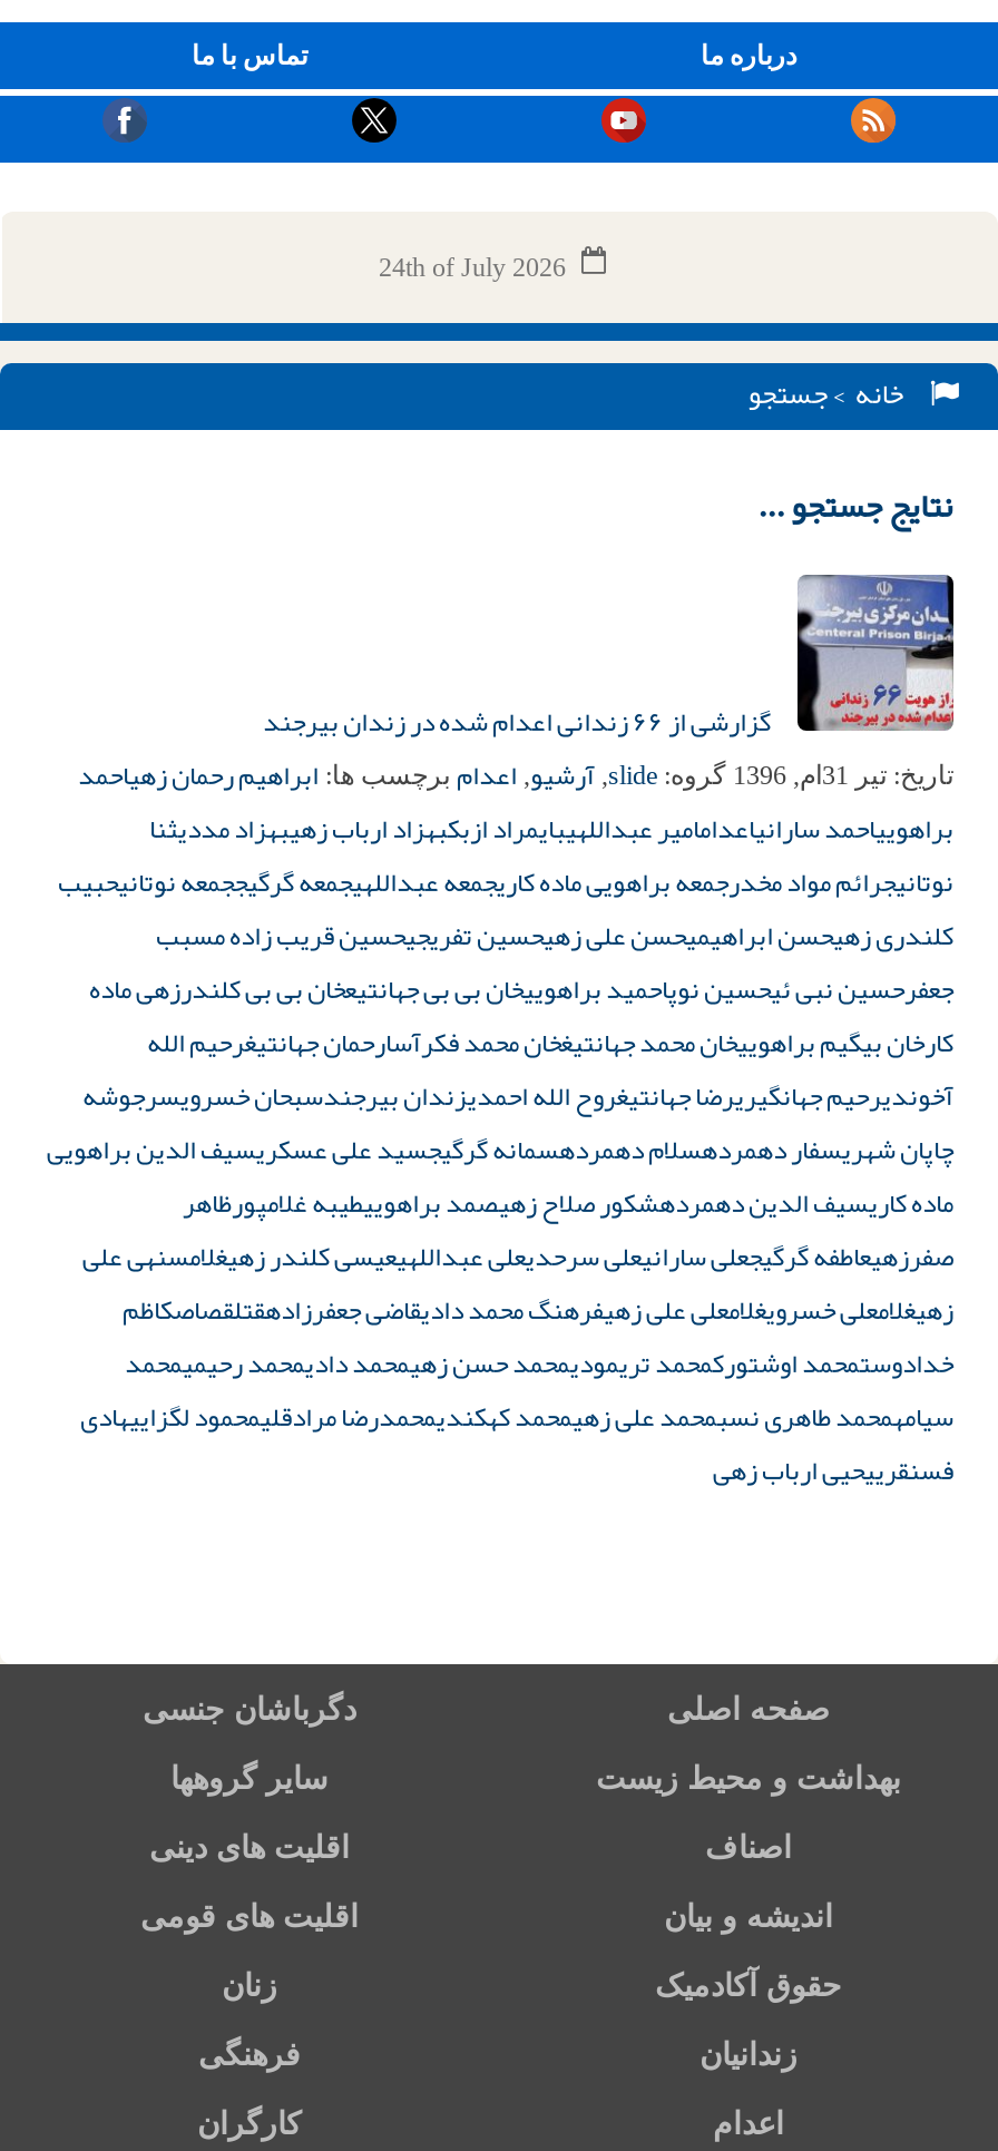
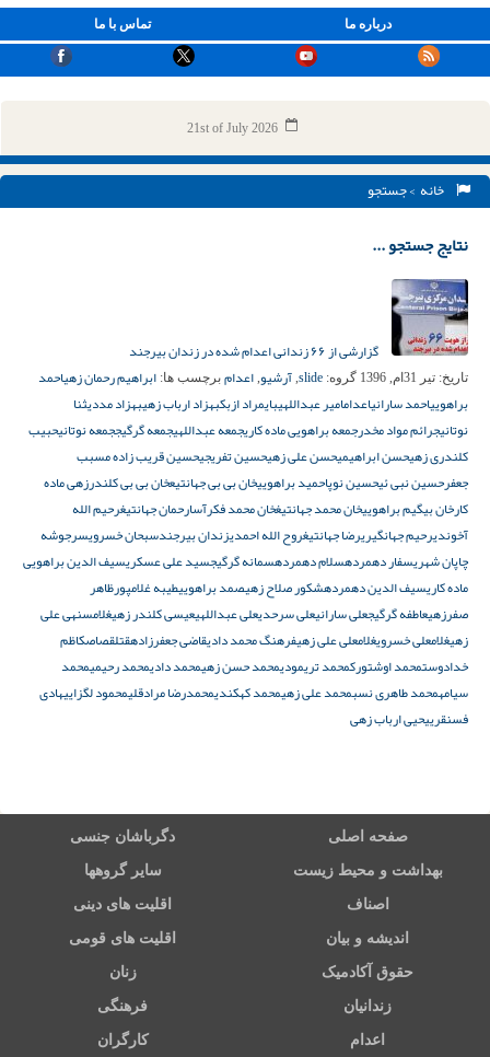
[379,252,566,283] 24th of July 2026 -> [186,120,277,136] 21st of July 2026

